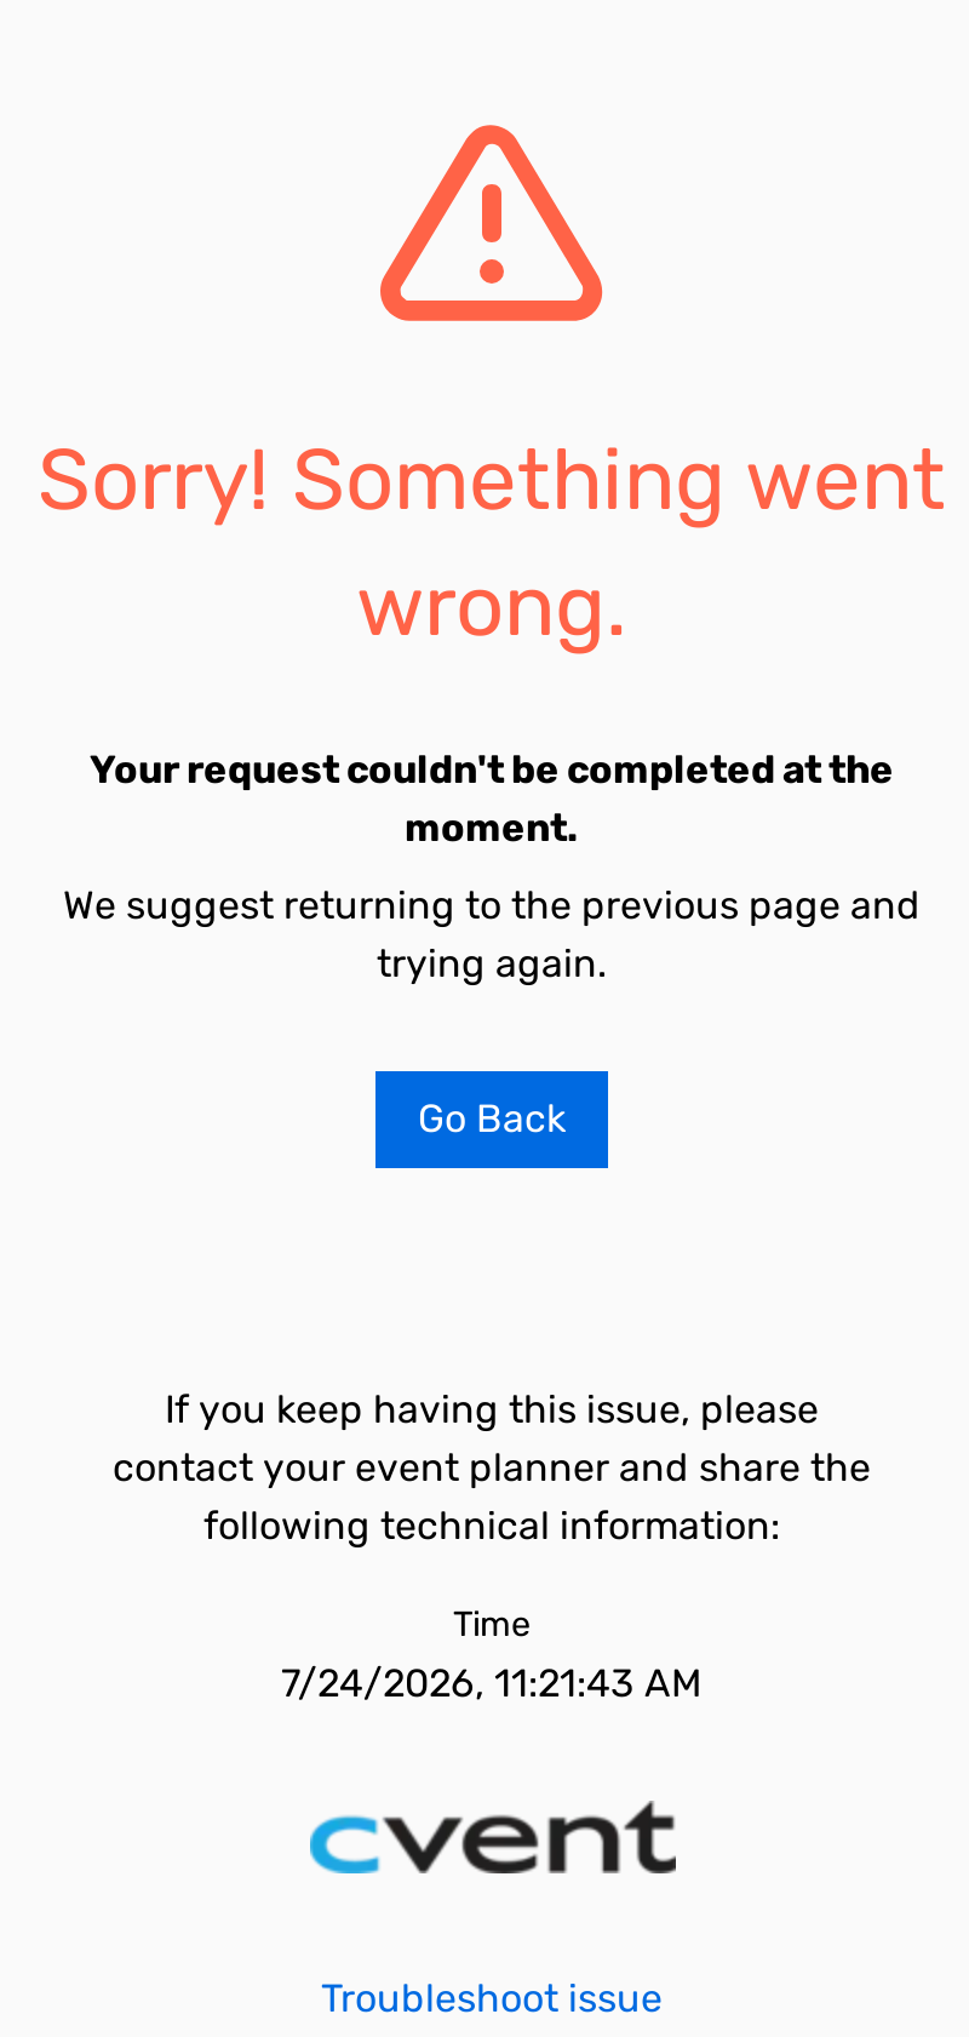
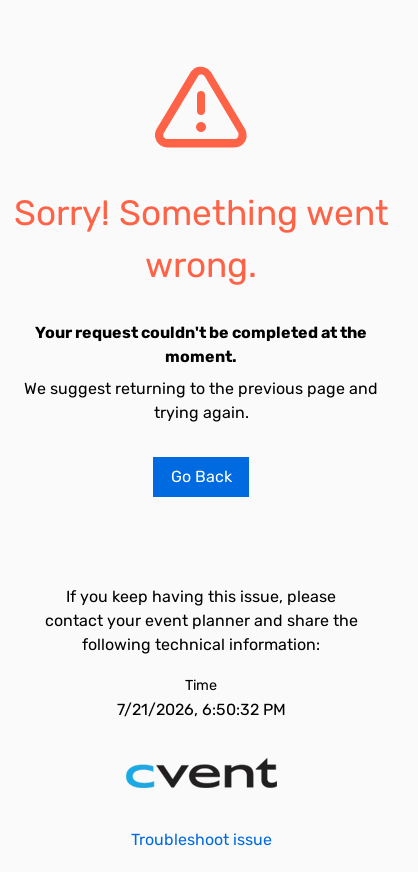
[281,1660,703,1706] 7/24/2026, 11:21:43 AM -> [116,700,285,719] 7/21/2026, 6:50:32 PM

